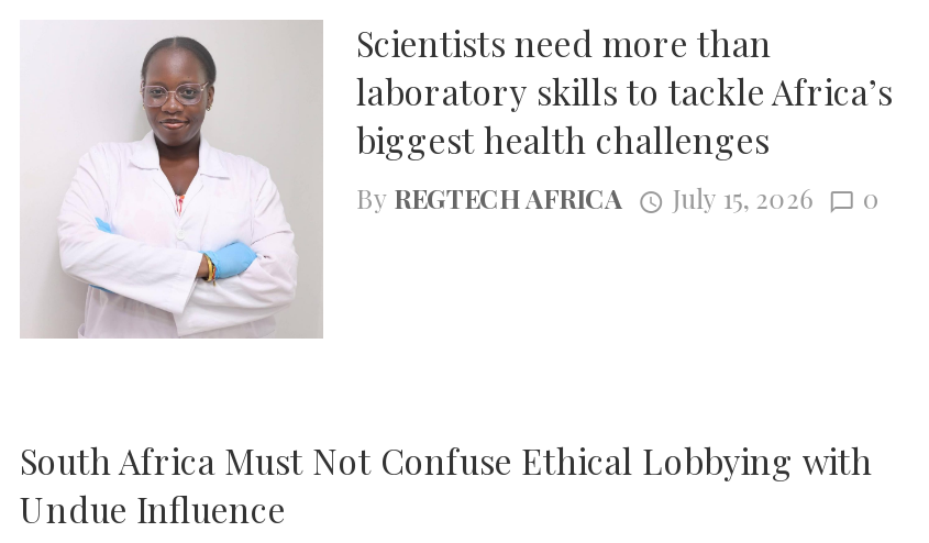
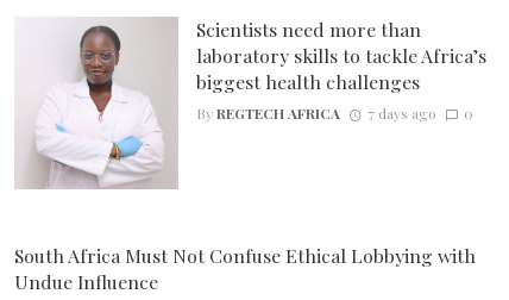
[356,181,881,217] By REGTECH AFRICA July 15, 2026 0 -> [196,104,473,123] By REGTECH AFRICA 7 days ago 0

